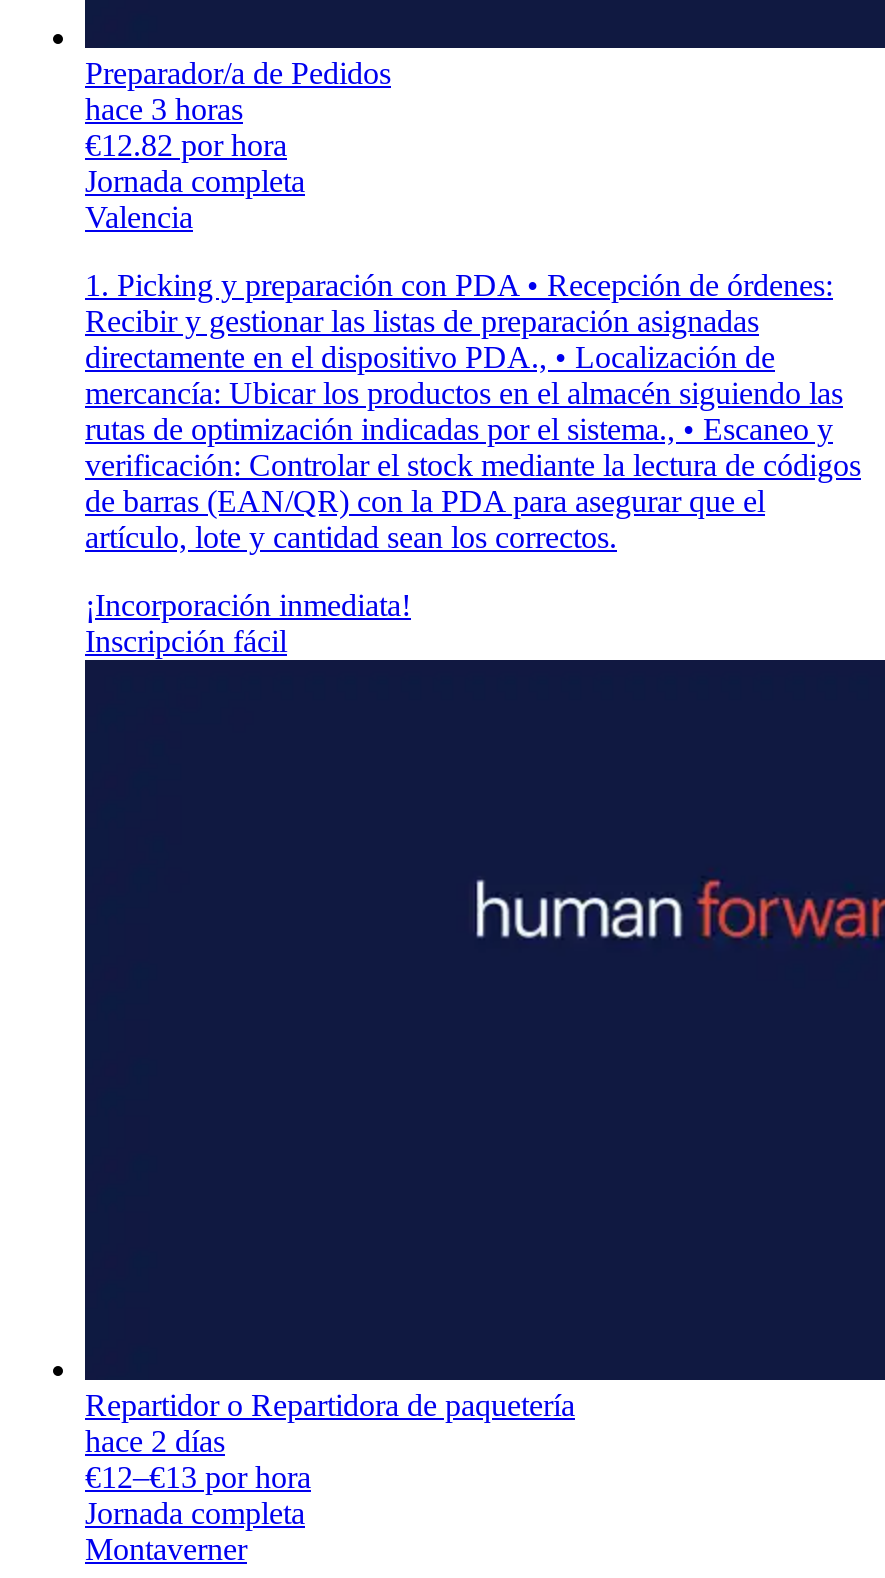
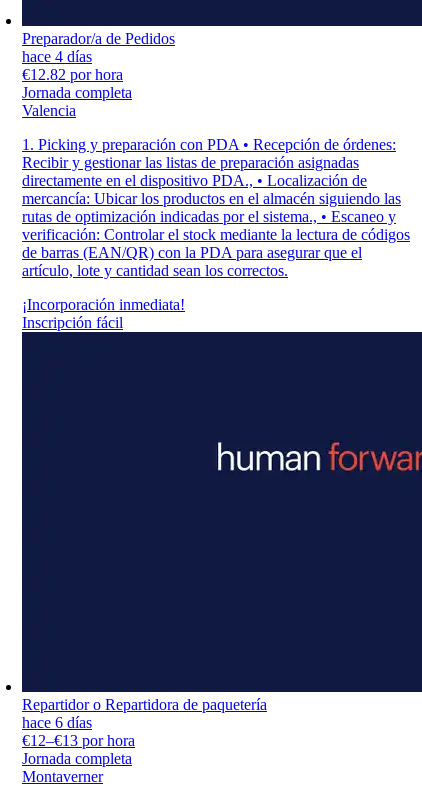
[85,92,243,126] hace 3 horas -> [22,48,92,65] hace 4 días
[85,1424,225,1458] hace 2 días -> [22,714,92,731] hace 6 días

